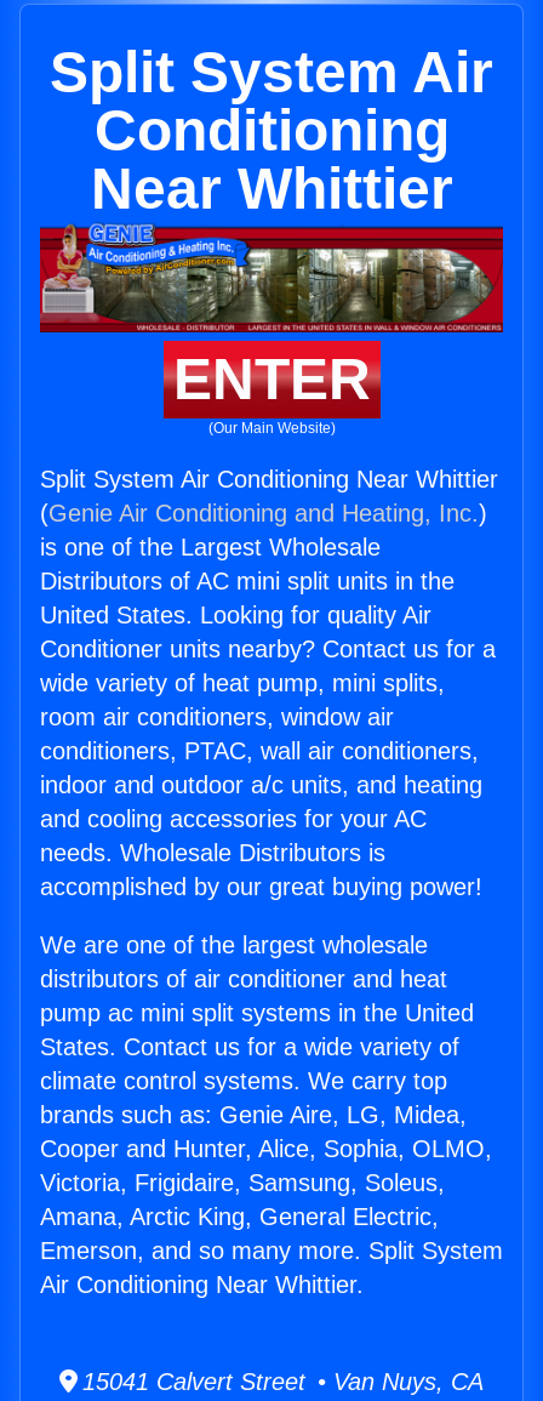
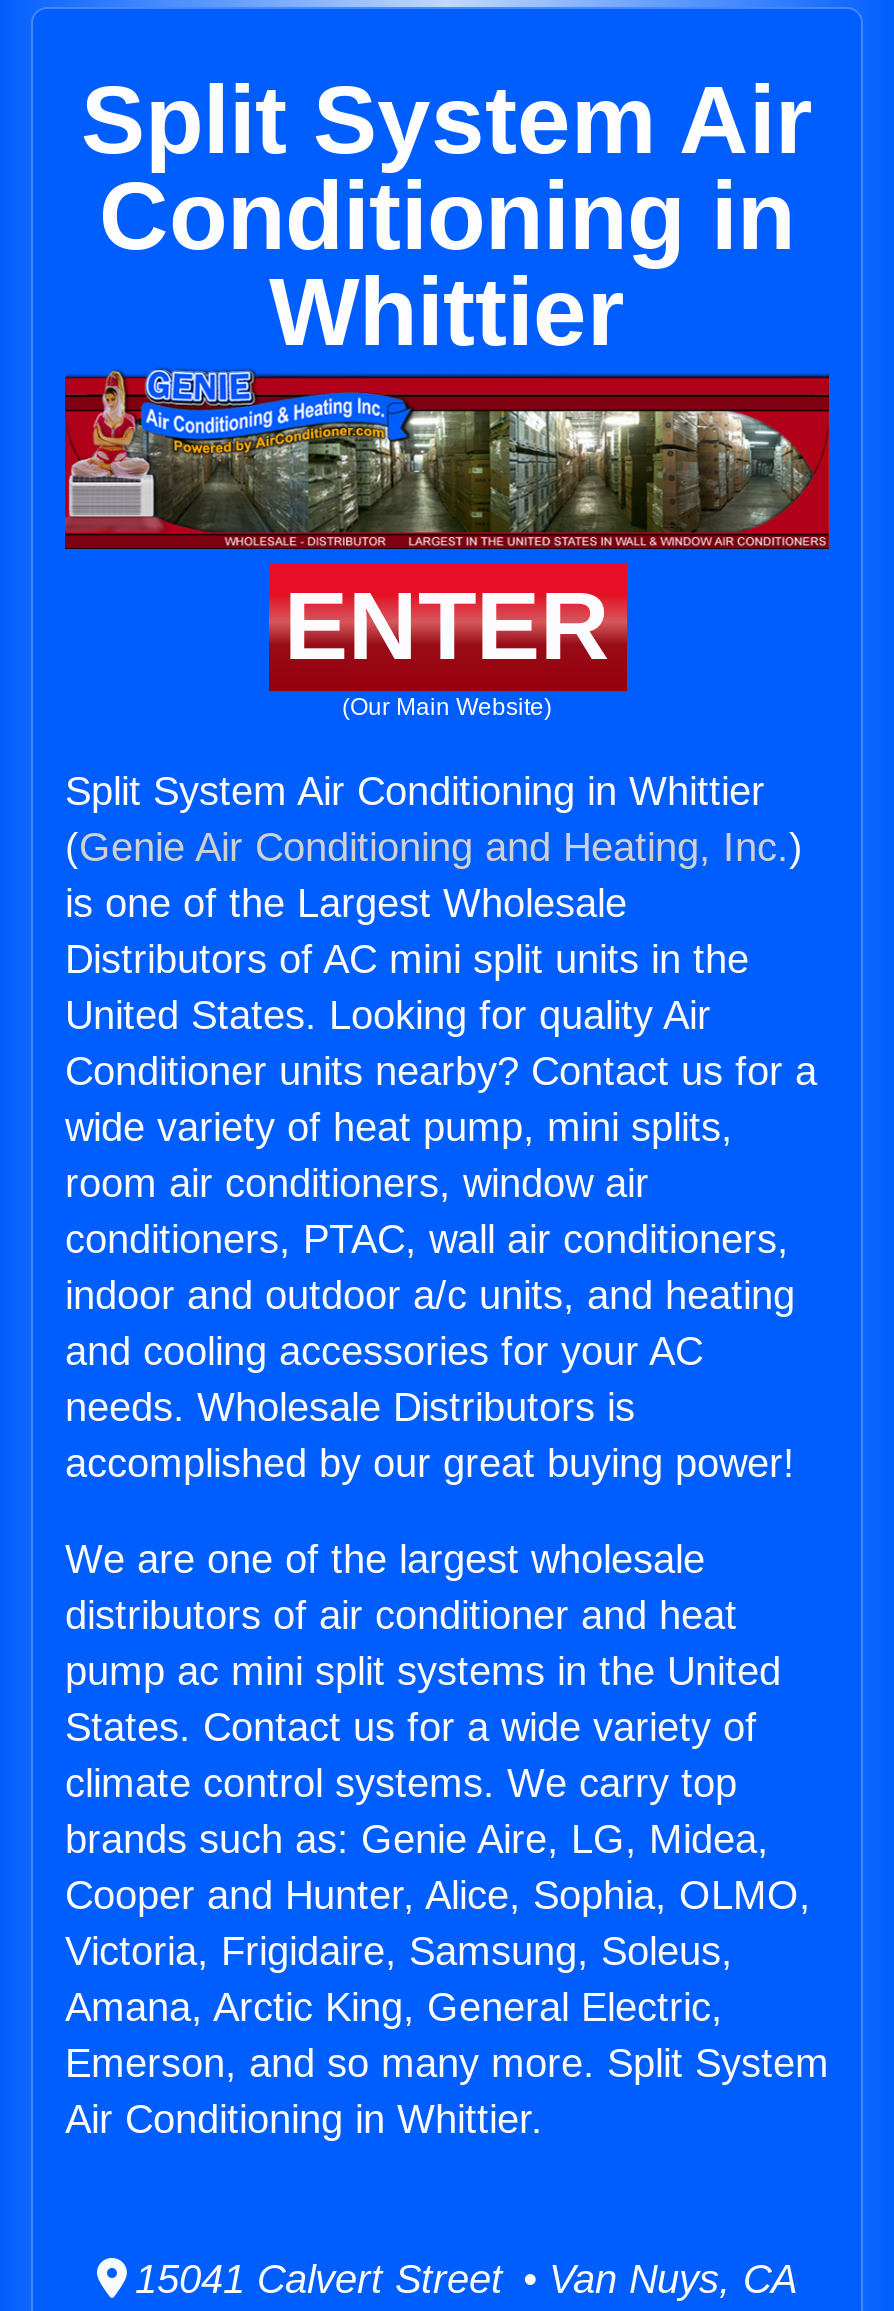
[90,98,453,221] Conditioning | Near Whittier -> [99,163,795,365] Conditioning in | Whittier
[40,466,498,493] Split System Air Conditioning Near Whittier -> [65,769,765,813] Split System Air Conditioning in Whittier
[40,1271,364,1298] Air Conditioning Near Whittier. -> [65,2097,543,2141] Air Conditioning in Whittier.

